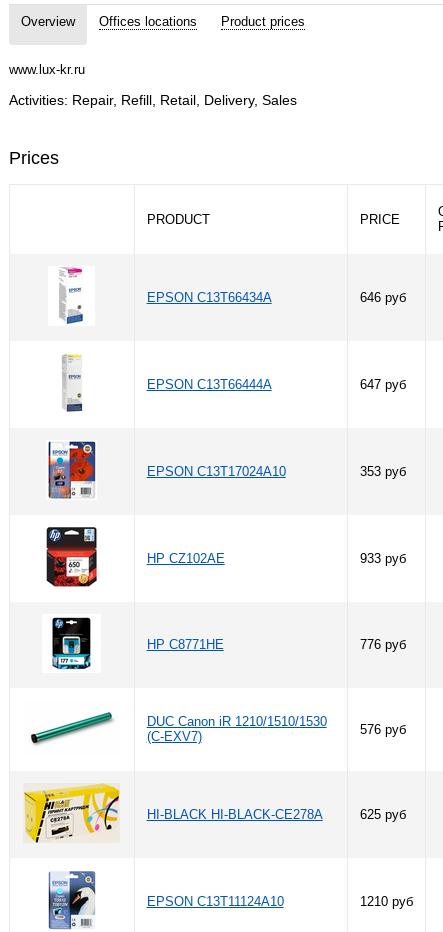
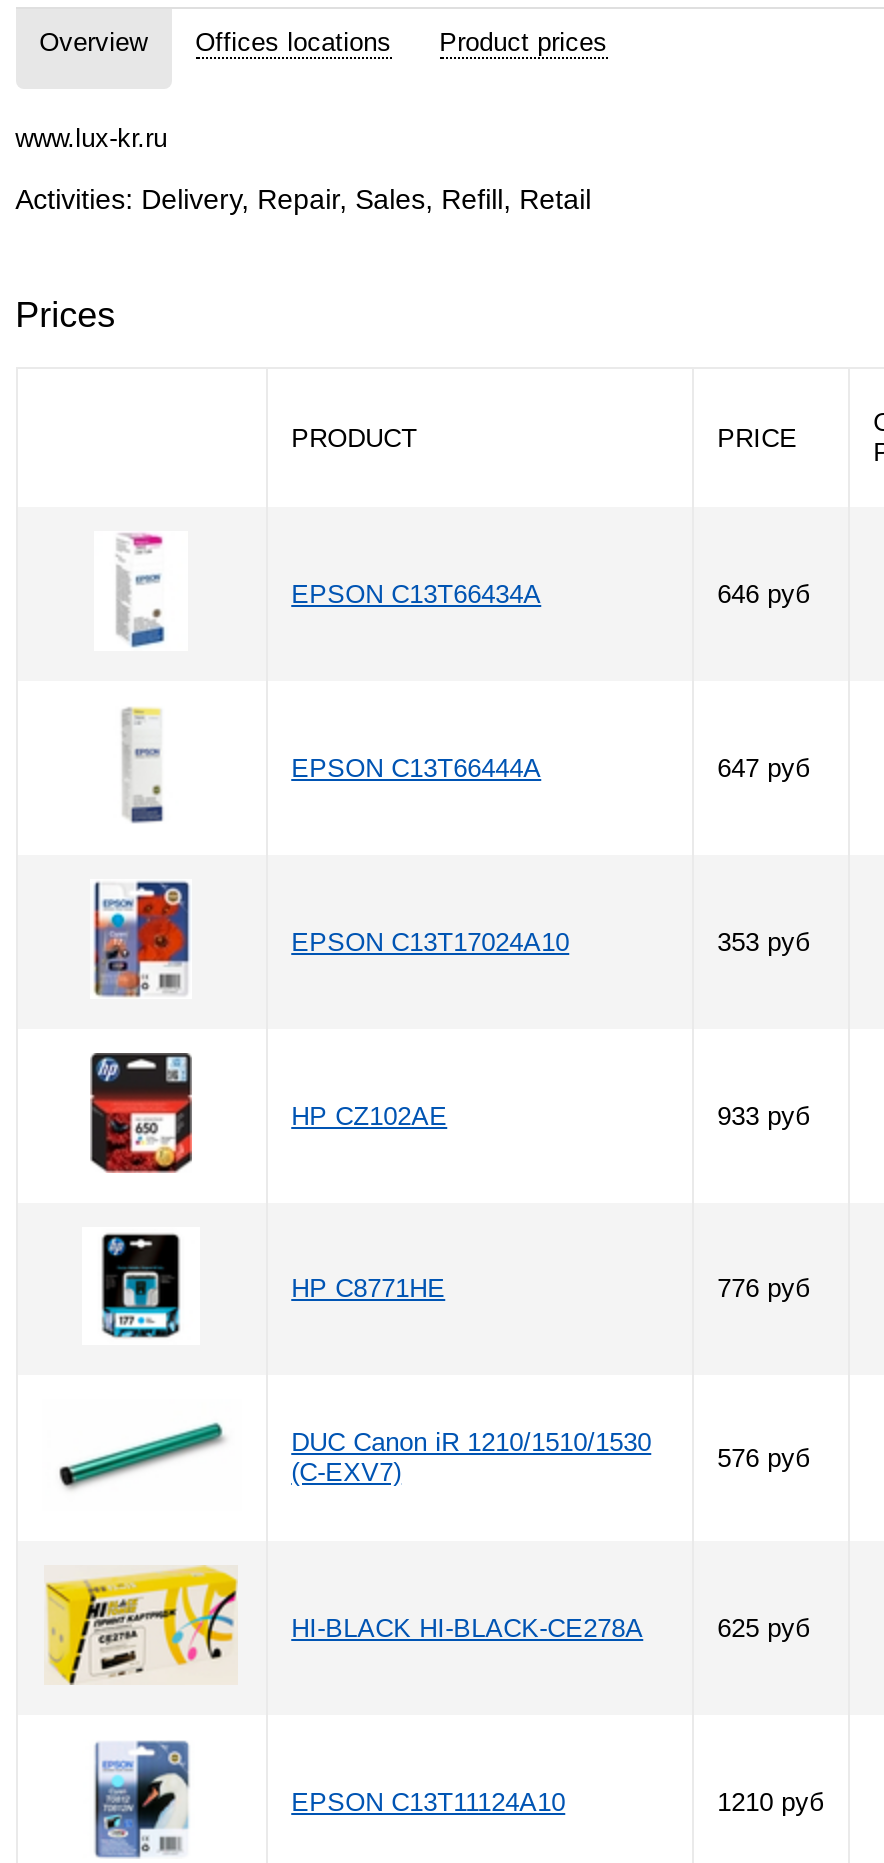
[9,92,297,108] Activities: Repair, Refill, Retail, Delivery, Sales -> [15,183,591,215] Activities: Delivery, Repair, Sales, Refill, Retail

